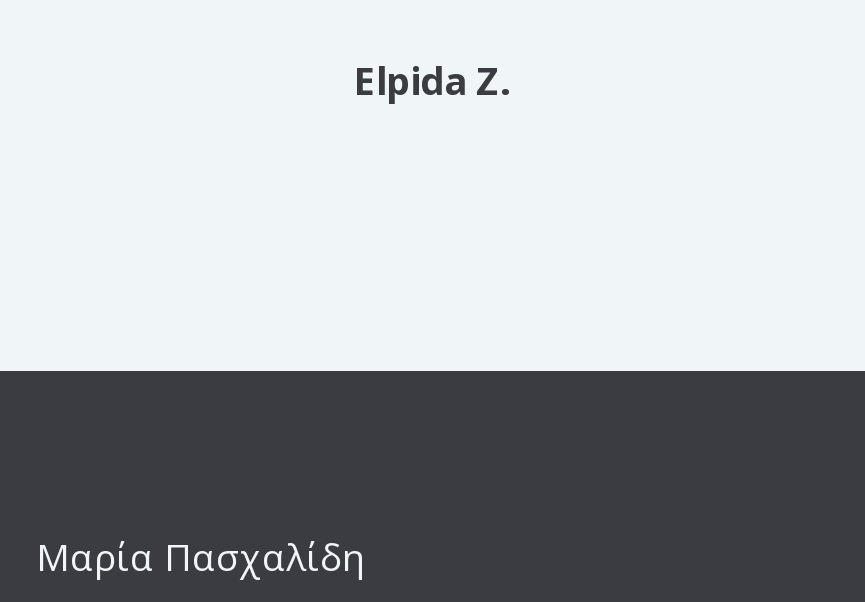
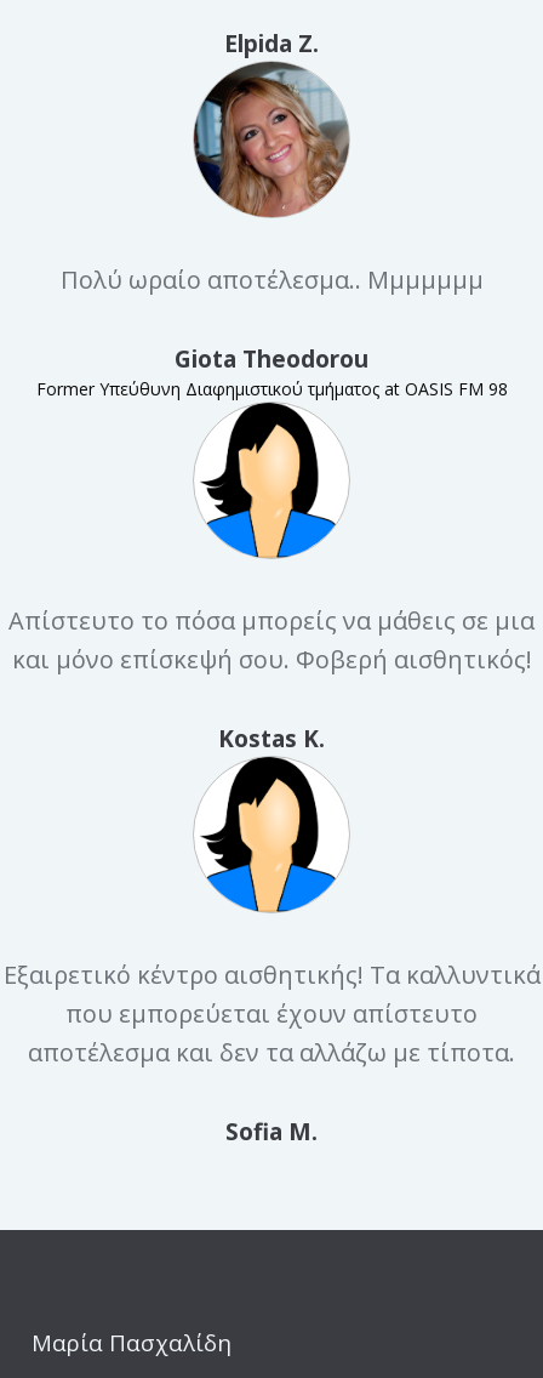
none -> [3,763,540,1147] [image] | Εξαιρετικό κέντρο αισθητικής! Τα καλλυντικά | που εμπορεύεται έχουν απίστευτο | αποτέλεσμα και δεν τα αλλάζω με τίποτα. | Sofia M.
none -> [8,409,535,754] [image] | Απίστευτο το πόσα μπορείς να μάθεις σε μια | και μόνο επίσκεψή σου. Φοβερή αισθητικός! | Kostas K.
none -> [36,62,507,400] [image] | Πολύ ωραίο αποτέλεσμα.. Μμμμμμμ | Giota Theodorou | Former Υπεύθυνη Διαφημιστικού τμήματος at OASIS FM 98

